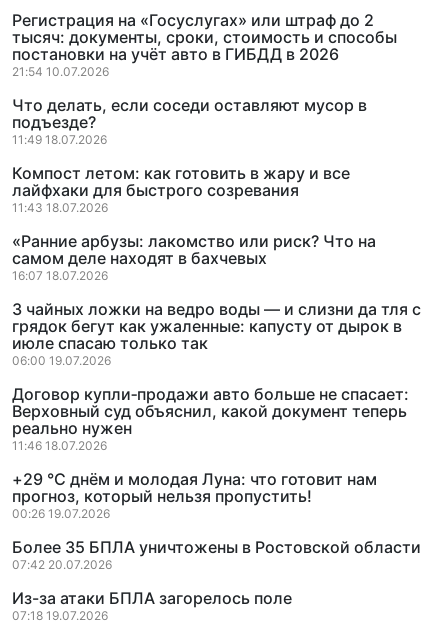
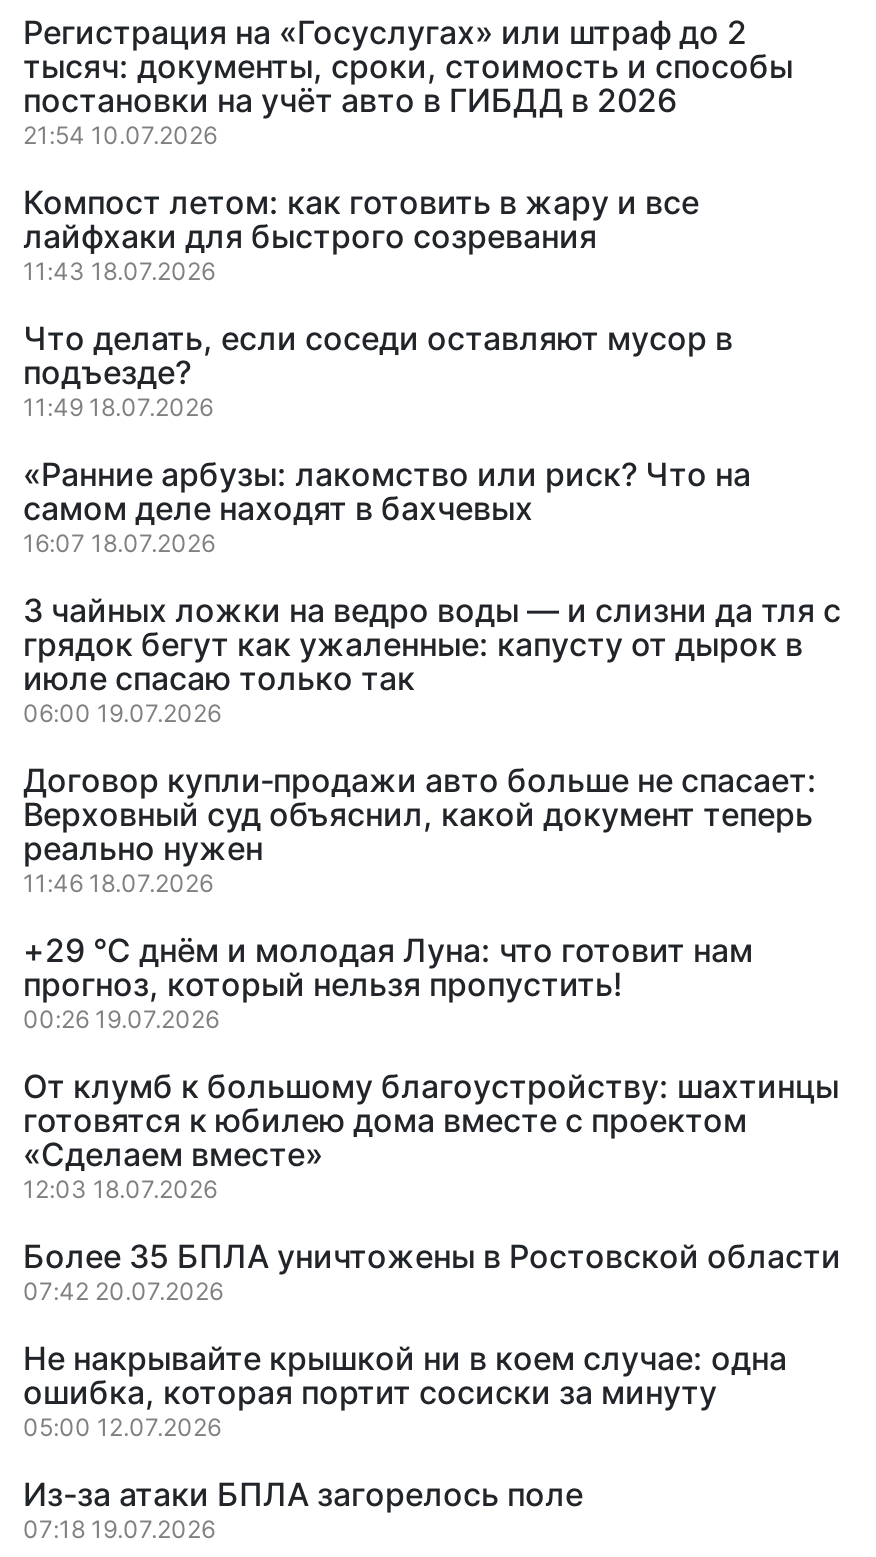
moved [12,163,350,215] -> [23,182,699,286]: Компост летом: как готовить в жару и все | лайфхаки для быстрого созревания | 11:43 18.07.2026
none -> [23,1066,839,1204] От клумб к большому благоустройству: шахтинцы | готовятся к юбилею дома вместе с проектом | «Сделаем вместе» | 12:03 18.07.2026
none -> [23,1338,787,1442] Не накрывайте крышкой ни в коем случае: одна | ошибка, которая портит сосиски за минуту | 05:00 12.07.2026

